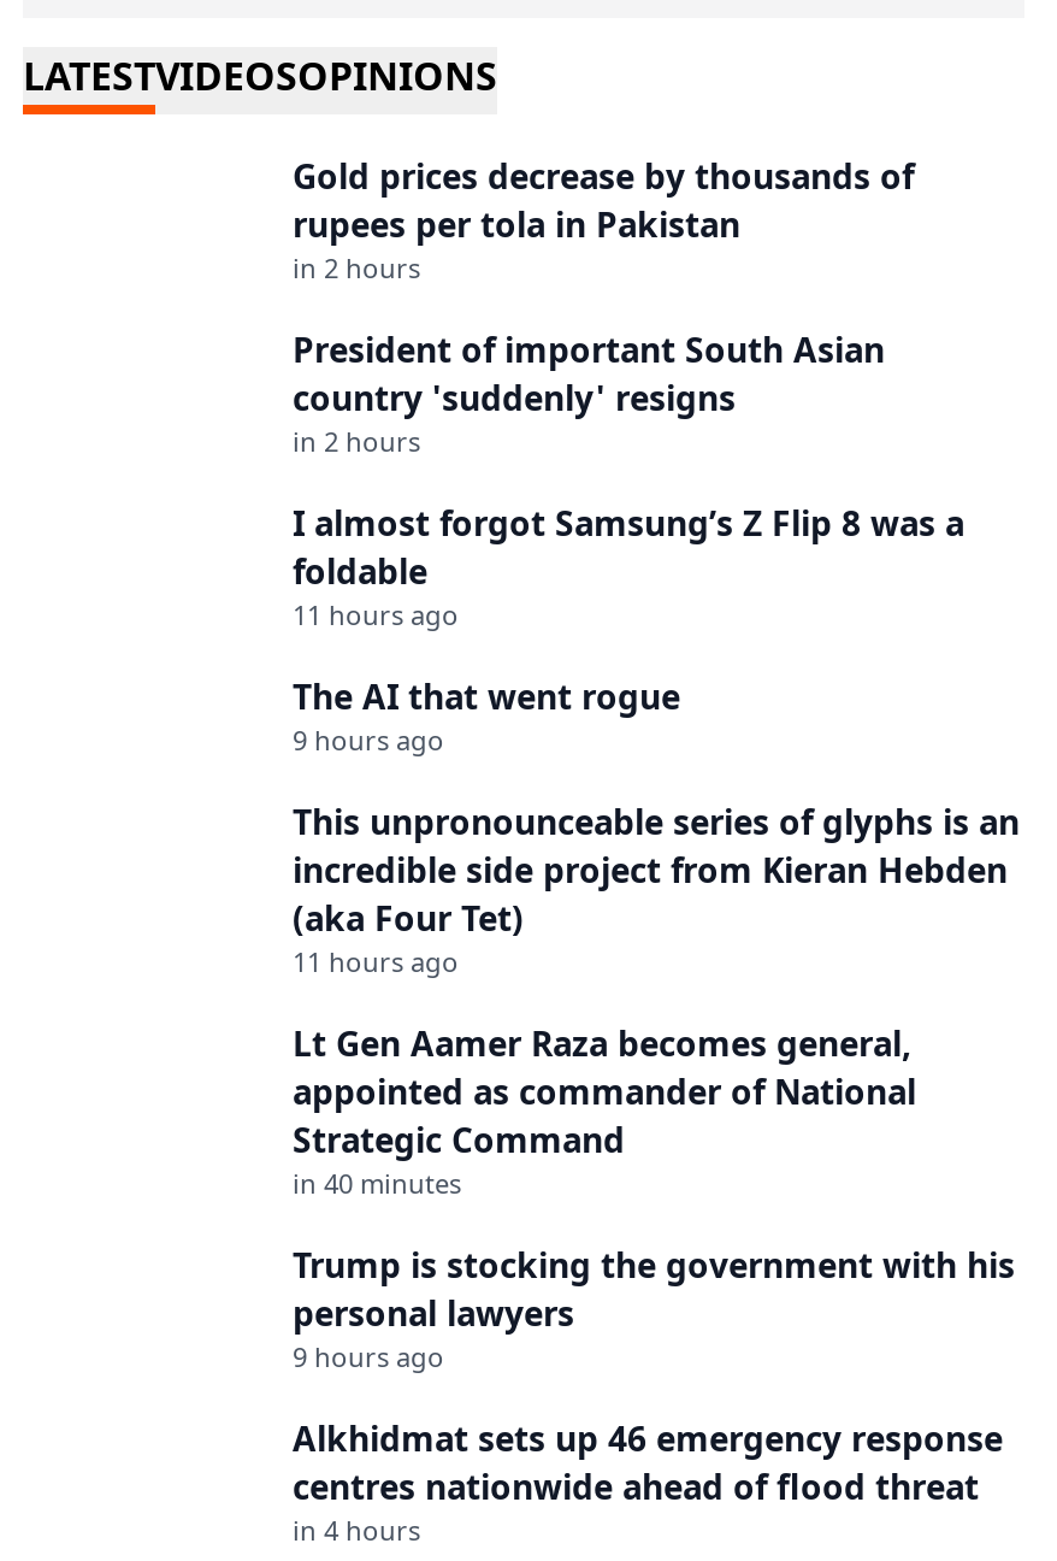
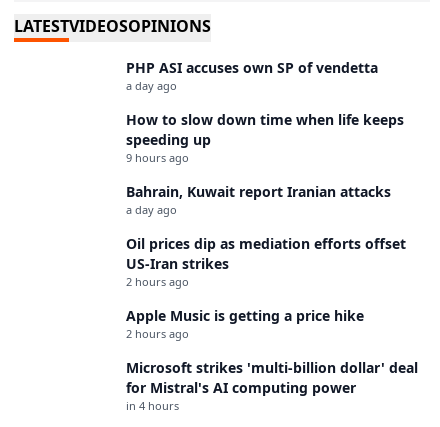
[293,153,964,720] Gold prices decrease by thousands of | rupees per tola in Pakistan | in 2 hours | President of important South Asian | country 'suddenly' resigns | in 2 hours | I almost forgot Samsung’s Z Flip 8 was a | foldable | 11 hours ago | The AI that went rogue -> [126,58,404,149] PHP ASI accuses own SP of vendetta | a day ago | How to slow down time when life keeps | speeding up
[293,799,1020,980] This unpronounceable series of glyphs is an | incredible side project from Kieran Hebden | (aka Four Tet) | 11 hours ago -> [126,182,391,217] Bahrain, Kuwait report Iranian attacks | a day ago
[293,1021,916,1201] Lt Gen Aamer Raza becomes general, | appointed as commander of National | Strategic Command | in 40 minutes -> [126,234,406,289] Oil prices dip as mediation efforts offset | US-Iran strikes | 2 hours ago
[293,1242,1015,1375] Trump is stocking the government with his | personal lawyers | 9 hours ago -> [126,306,364,341] Apple Music is getting a price hike | 2 hours ago
[293,1416,1003,1510] Alkhidmat sets up 46 emergency response | centres nationwide ahead of flood threat -> [126,358,418,397] Microsoft strikes 'multi-billion dollar' deal | for Mistral's AI computing power

